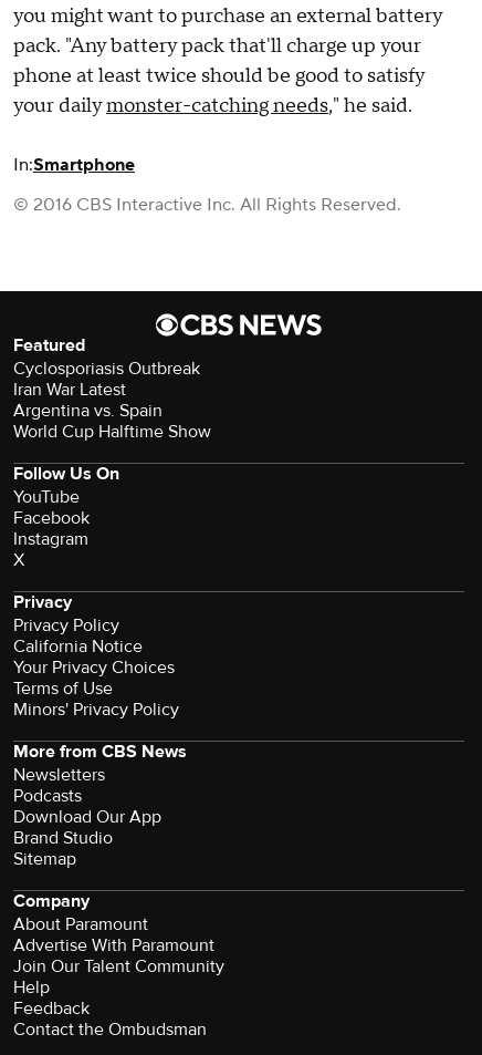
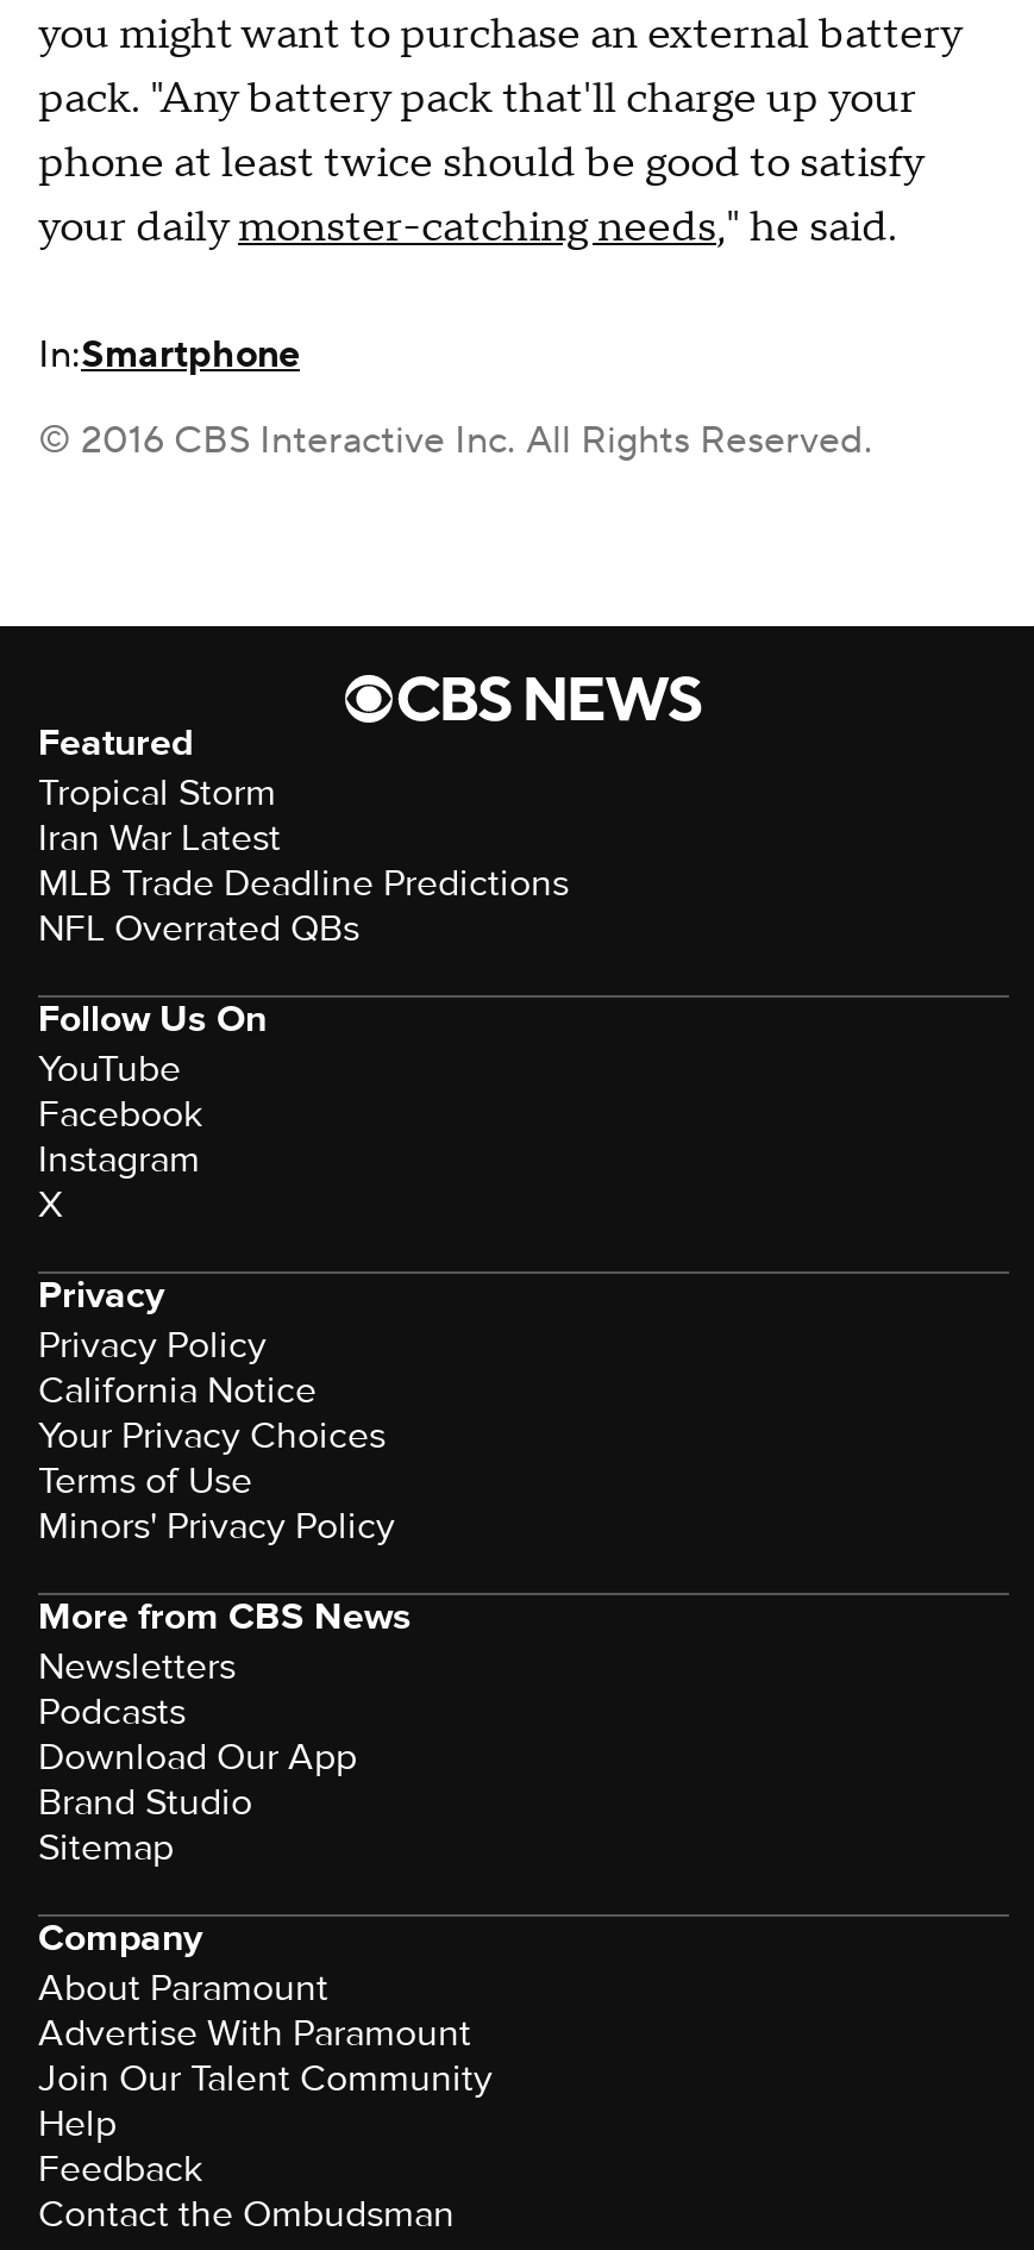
[13,358,200,380] Cyclosporiasis Outbreak -> [38,769,276,817] Tropical Storm
[13,400,211,443] Argentina vs. Spain | World Cup Halftime Show -> [38,860,569,952] MLB Trade Deadline Predictions | NFL Overrated QBs

